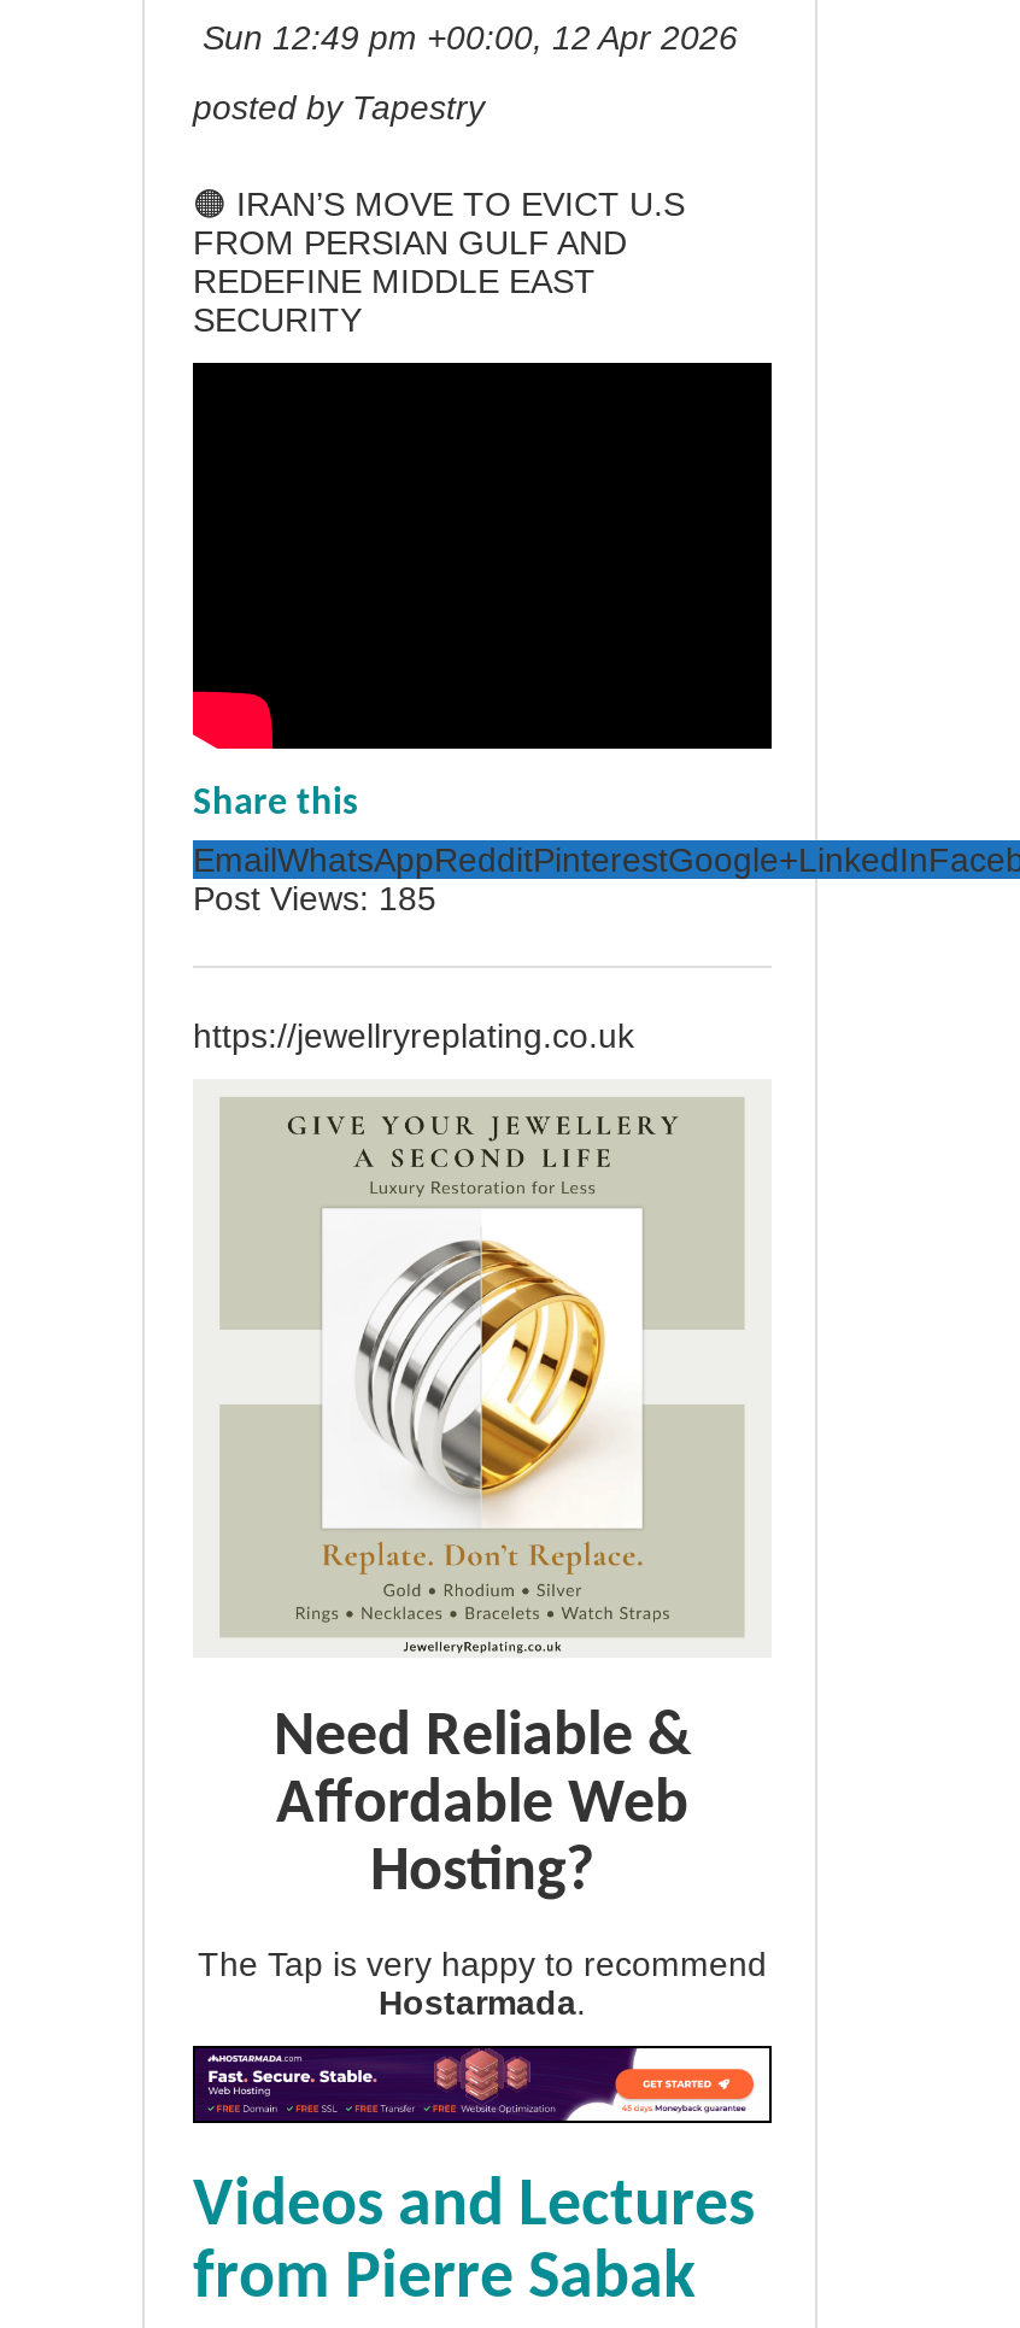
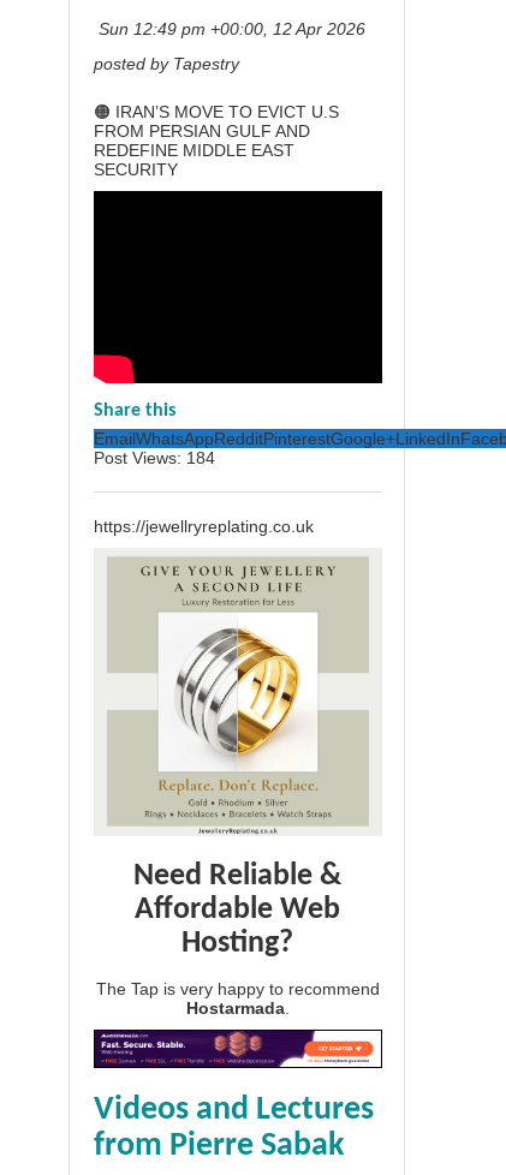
[193,879,436,918] Post Views: 185 -> [94,448,215,467] Post Views: 184

